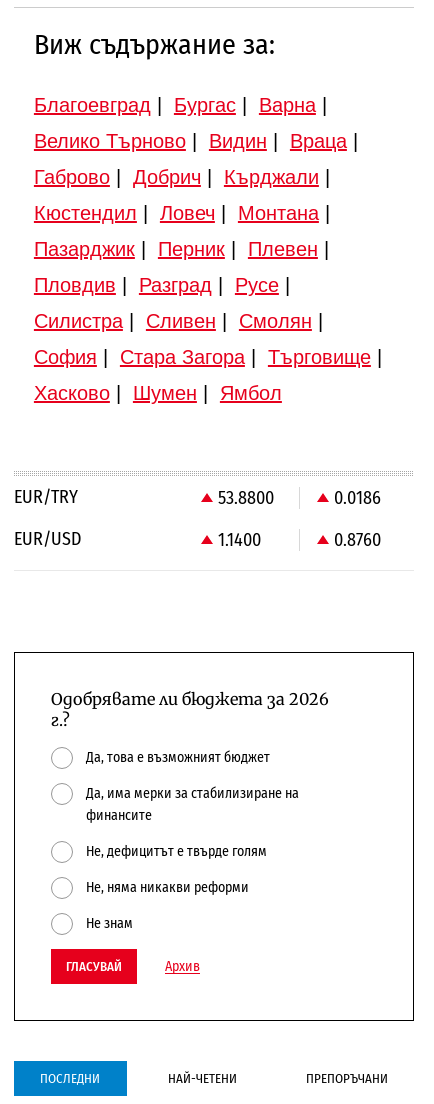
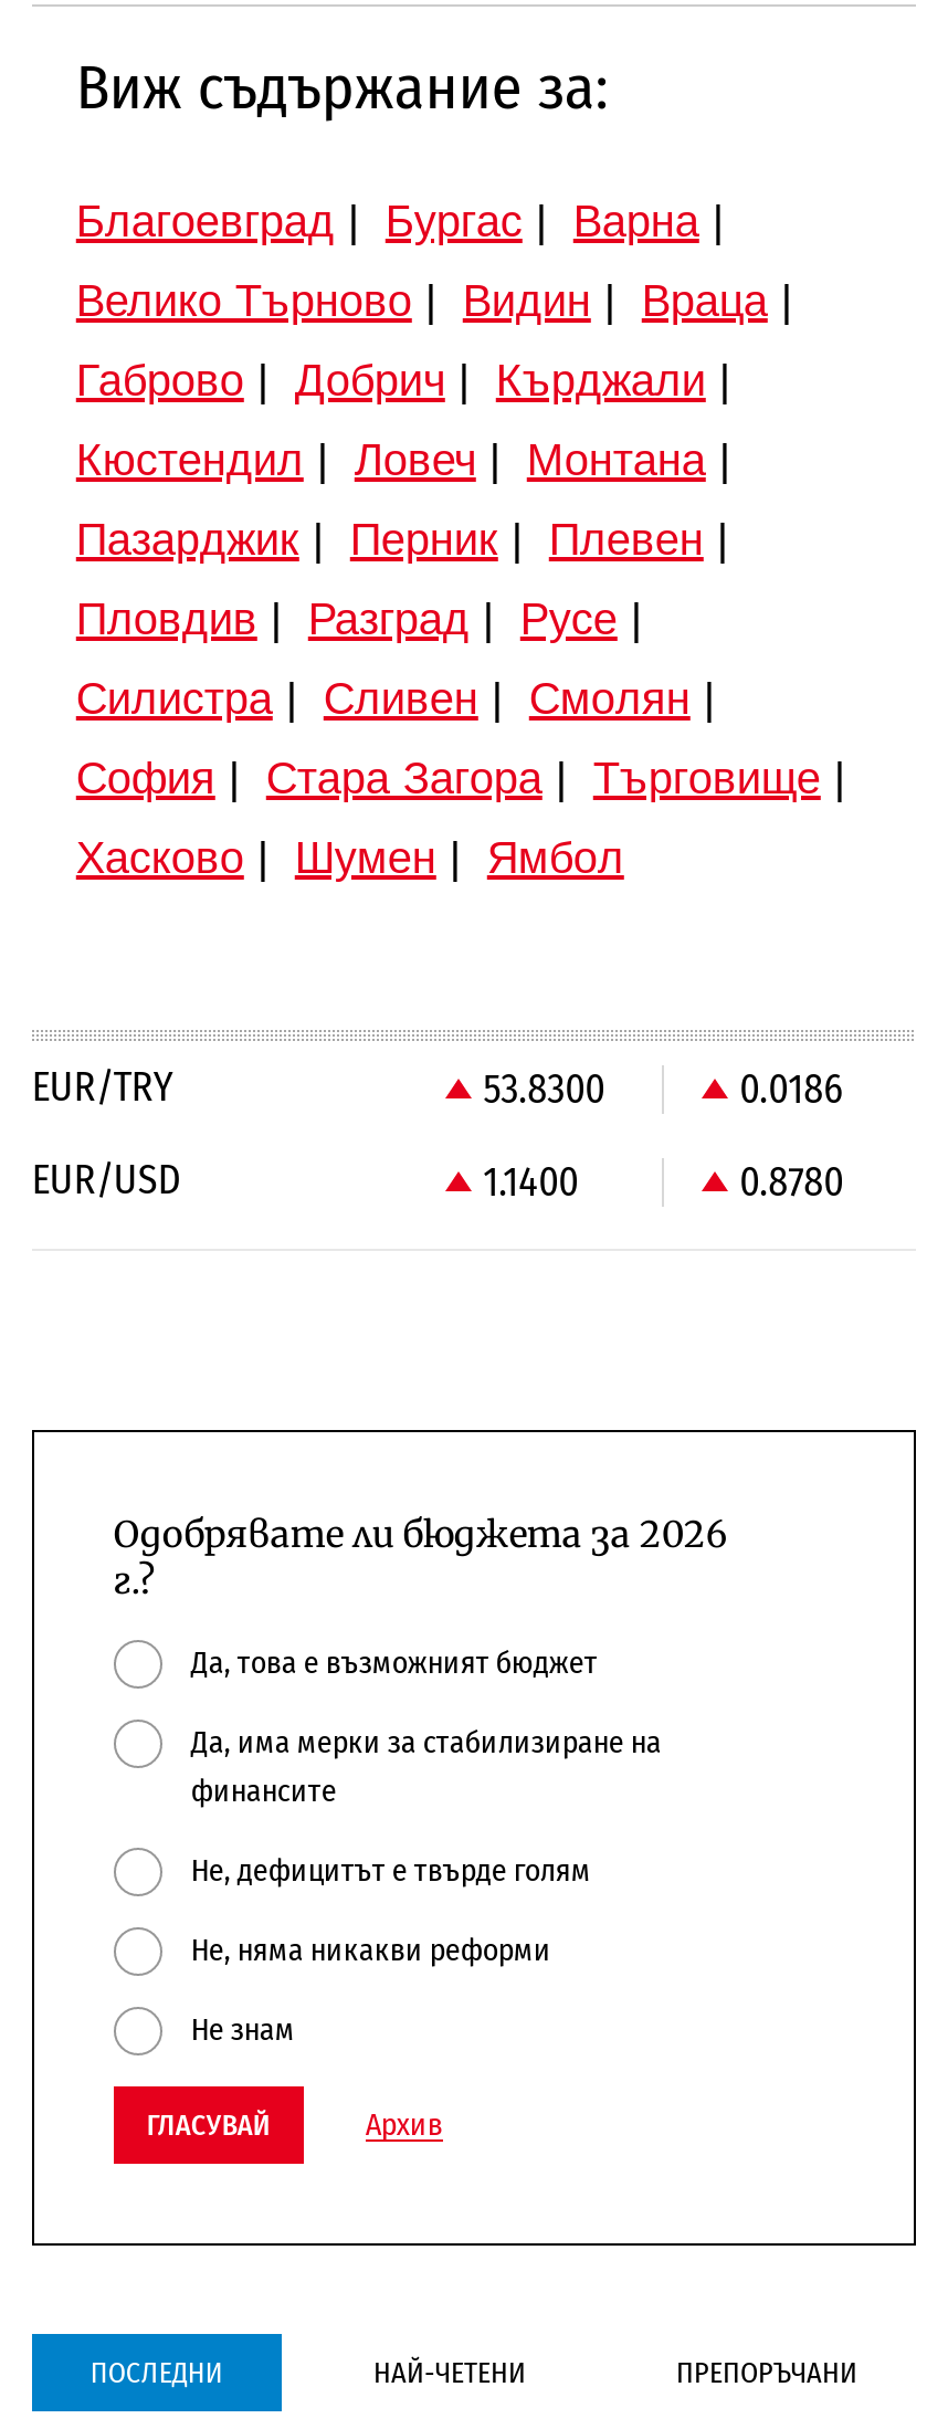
[218,487,274,509] 53.8800 -> [483,1065,605,1114] 53.8300
[334,529,381,551] 0.8760 -> [739,1158,843,1207] 0.8780

